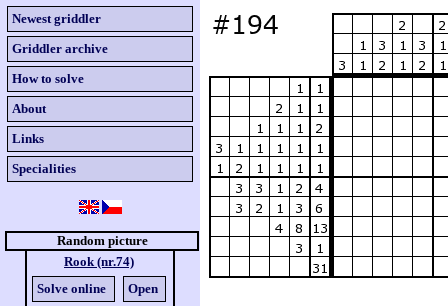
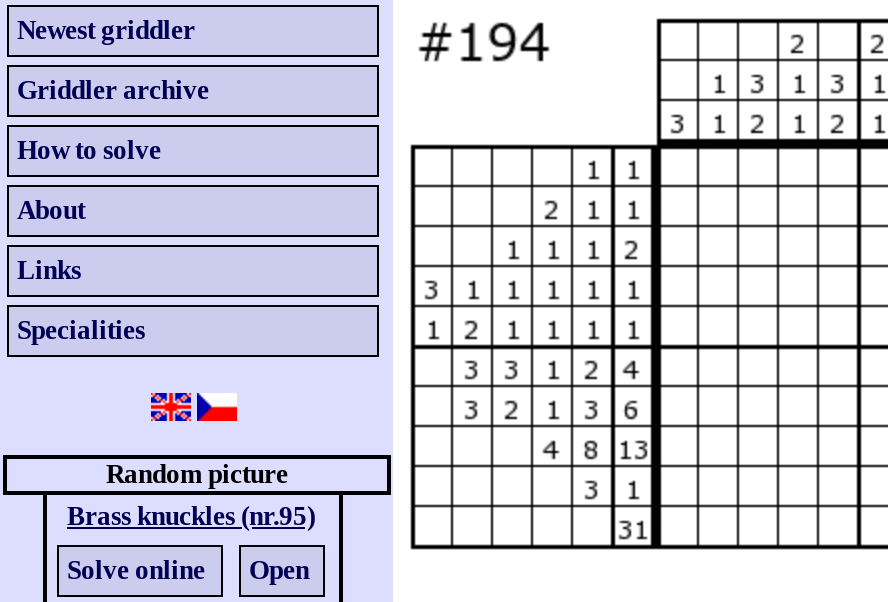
[64,254,134,269] Rook (nr.74) -> [67,501,315,531] Brass knuckles (nr.95)

